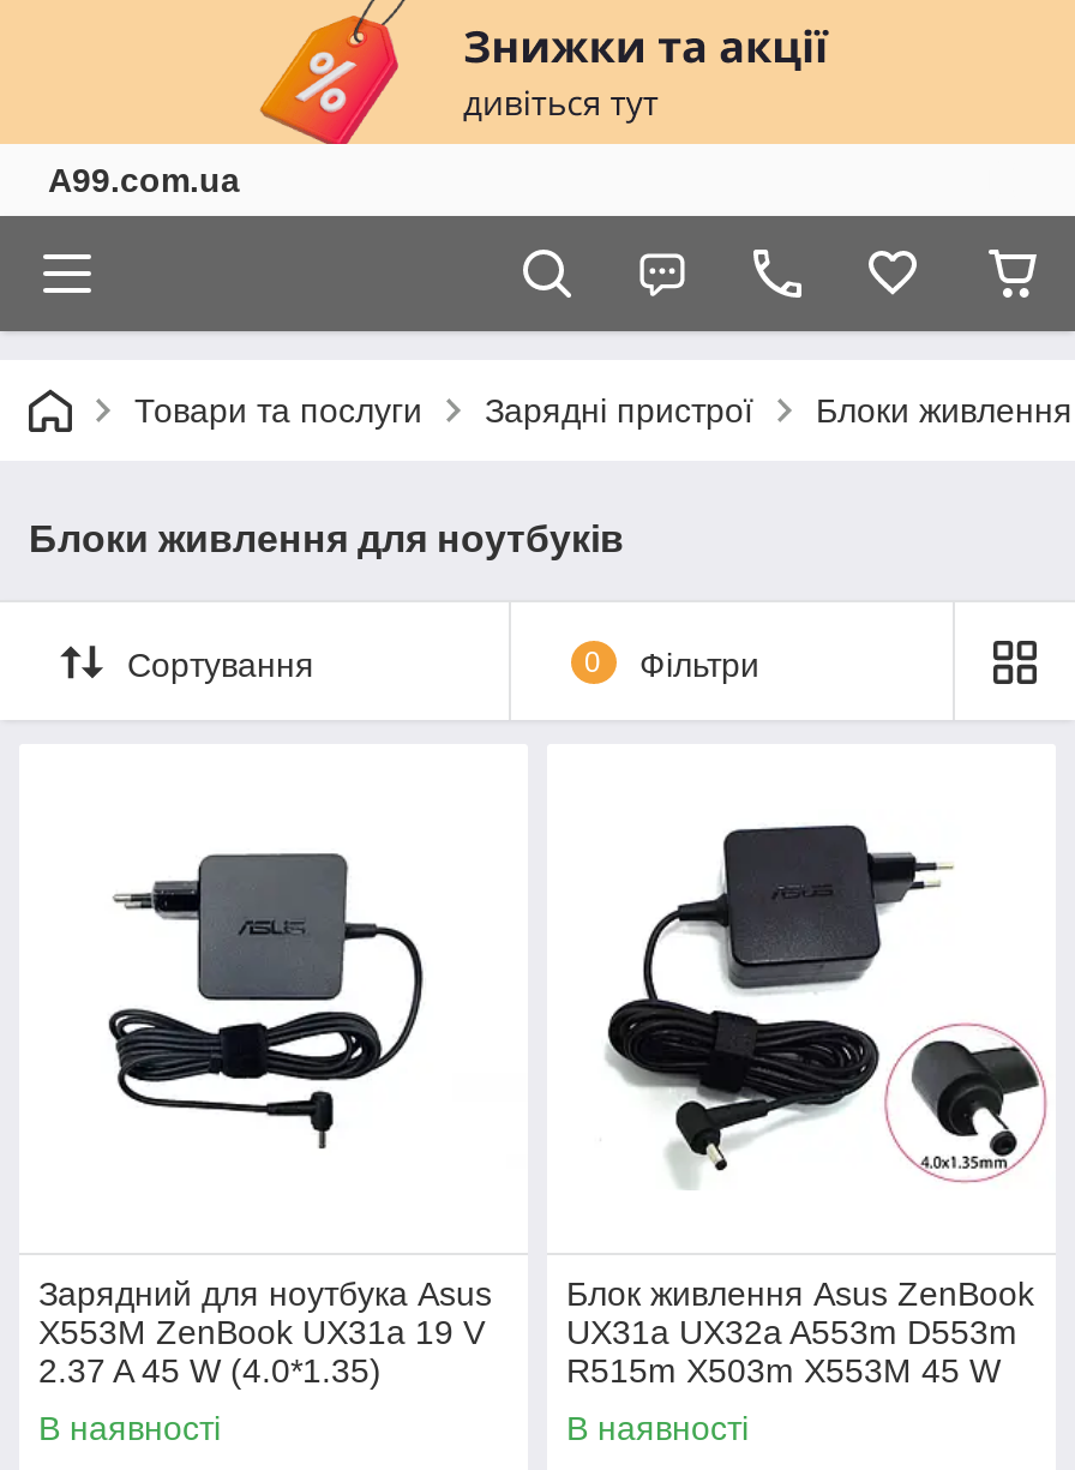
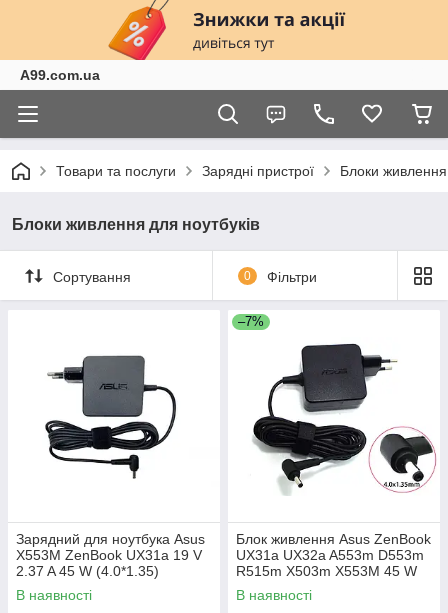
none -> [238,314,264,329] –7%

